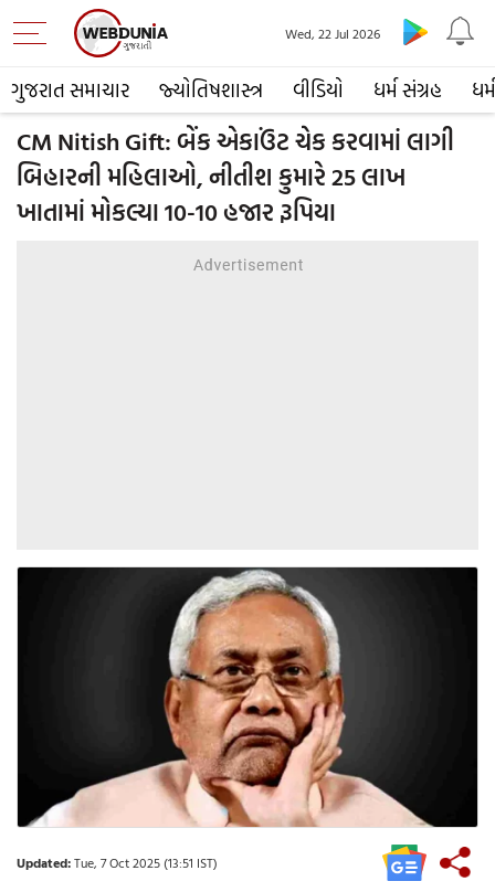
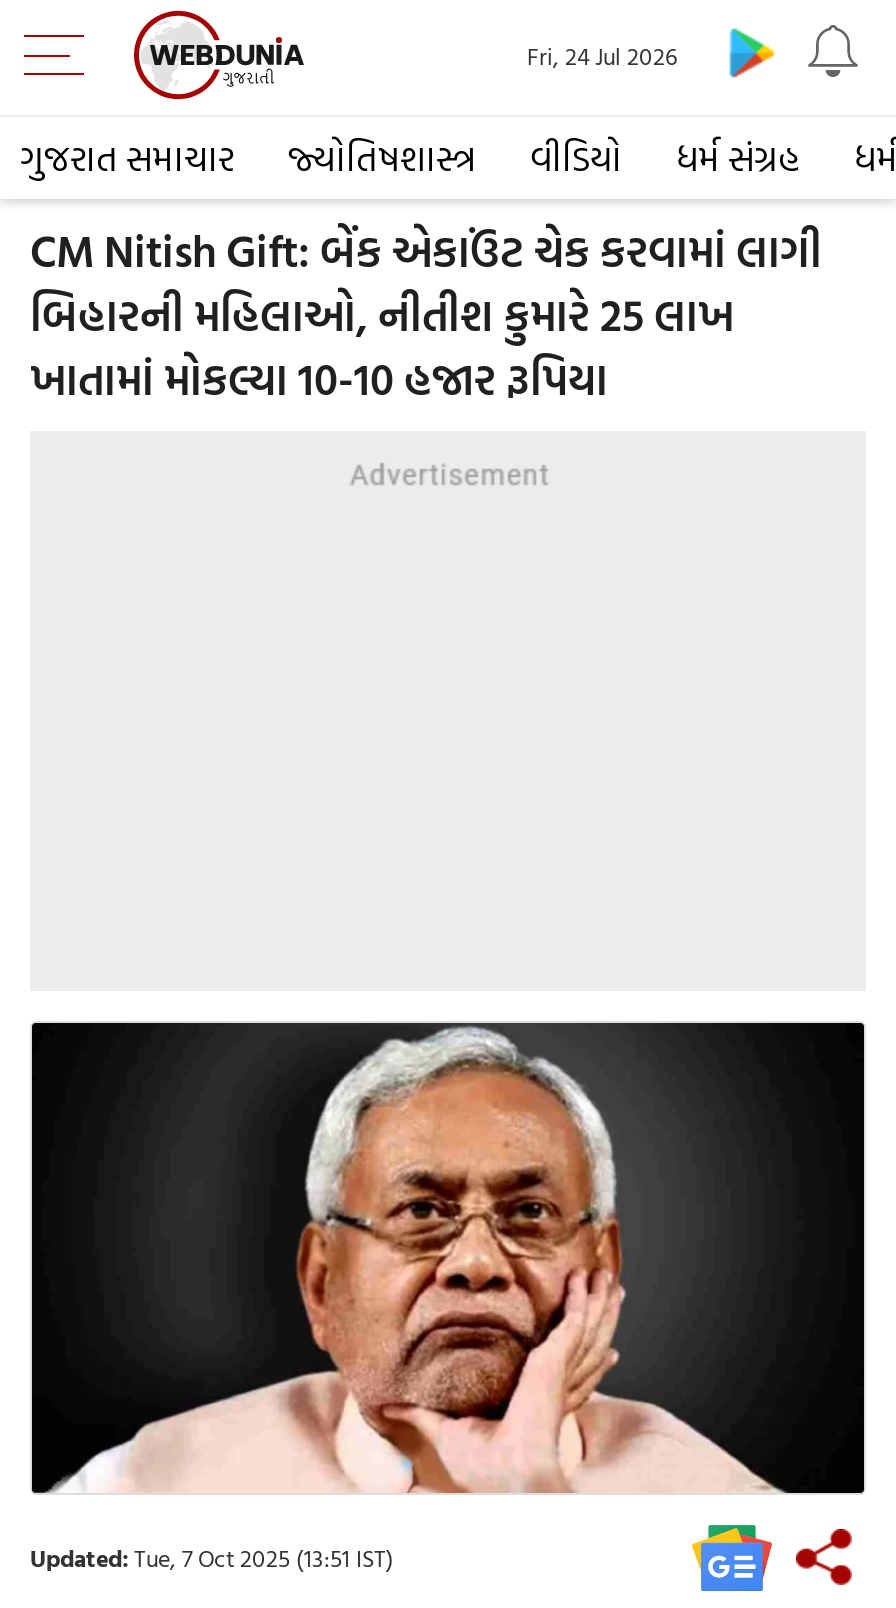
[285,23,380,43] Wed, 22 Jul 2026 -> [527,37,677,73] Fri, 24 Jul 2026

